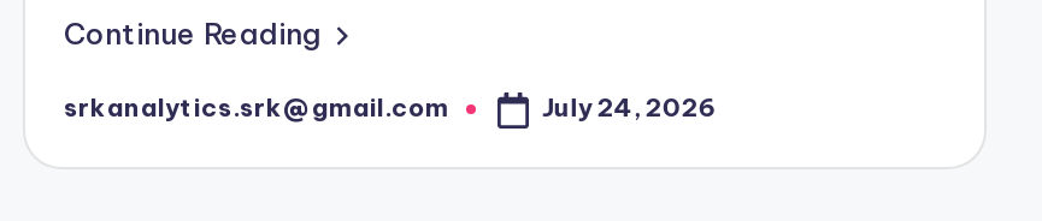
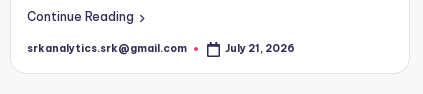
[542,93,718,124] July 24, 2026 -> [225,42,295,55] July 21, 2026

